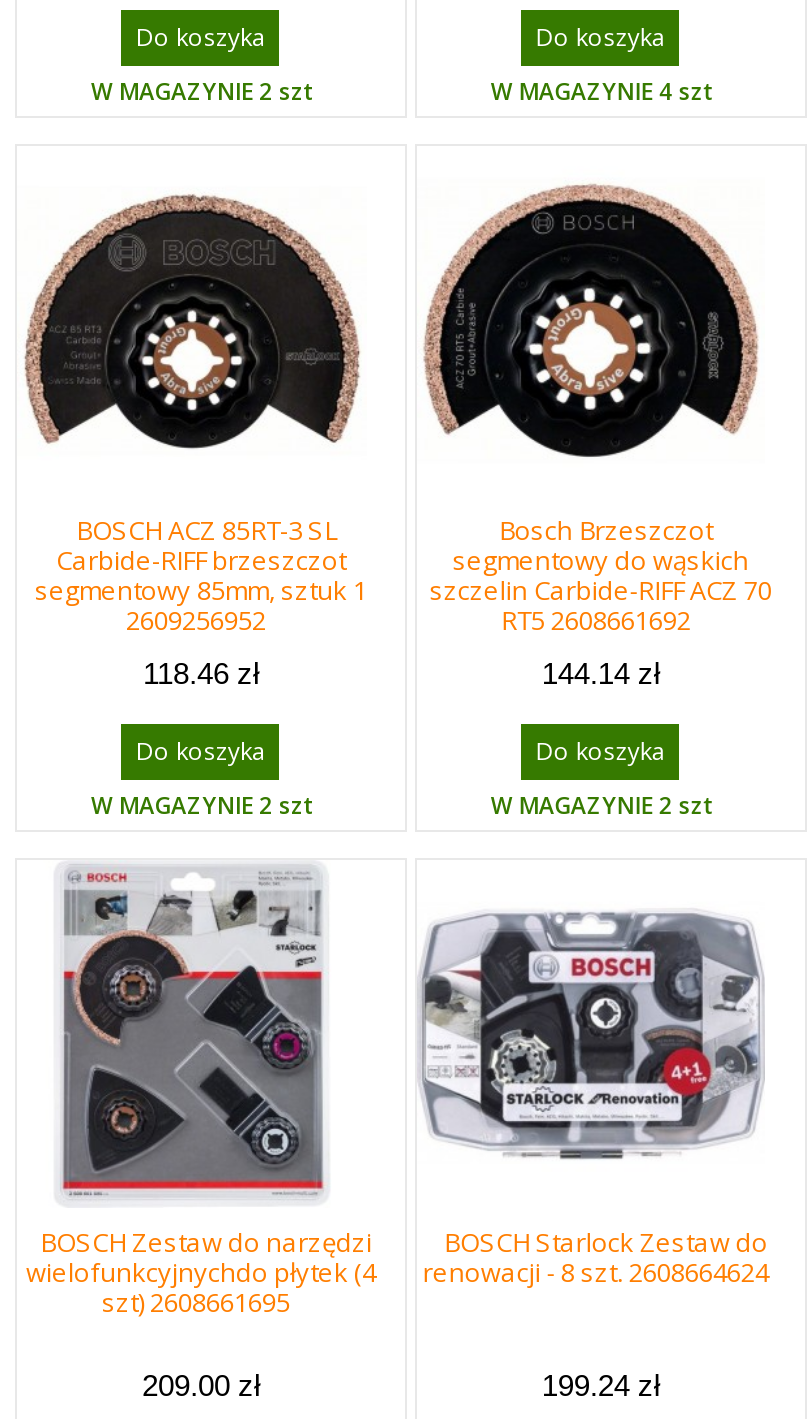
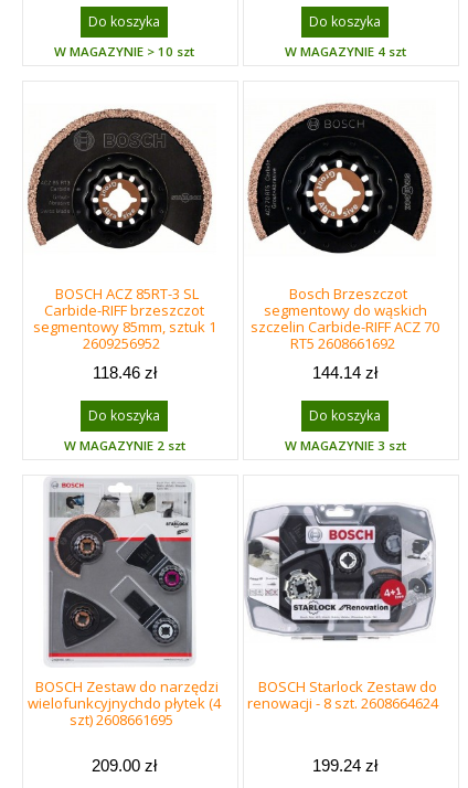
[91,77,311,107] W MAGAZYNIE 2 szt -> [55,43,195,60] W MAGAZYNIE > 10 szt
[491,790,711,820] W MAGAZYNIE 2 szt -> [285,437,406,453] W MAGAZYNIE 3 szt

